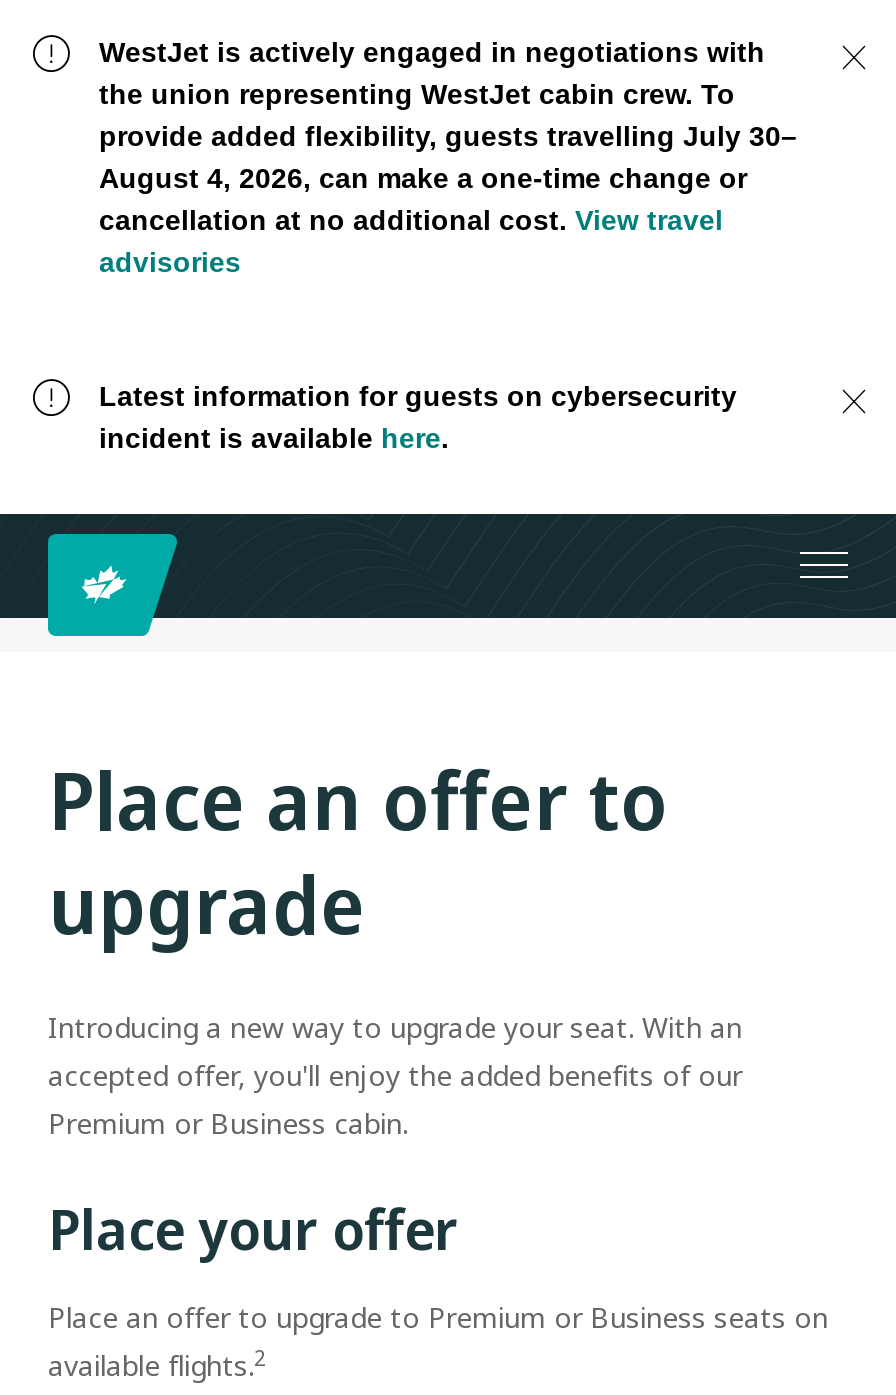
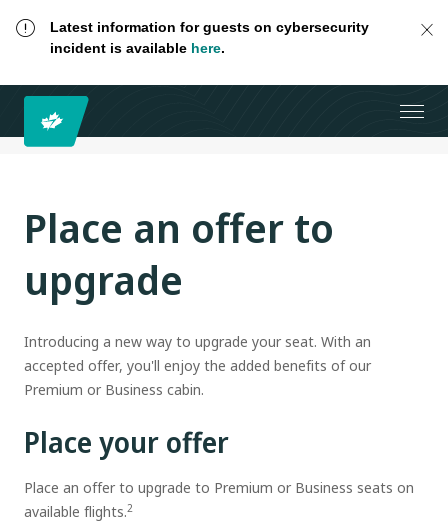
[99,36,797,278] WestJet is actively engaged in negotiations with | the union representing WestJet cabin crew. To | provide added flexibility, guests travelling July 30– | August 4, 2026, can make a one-time change or | cancellation at no additional cost. View travel | advisories -> none

